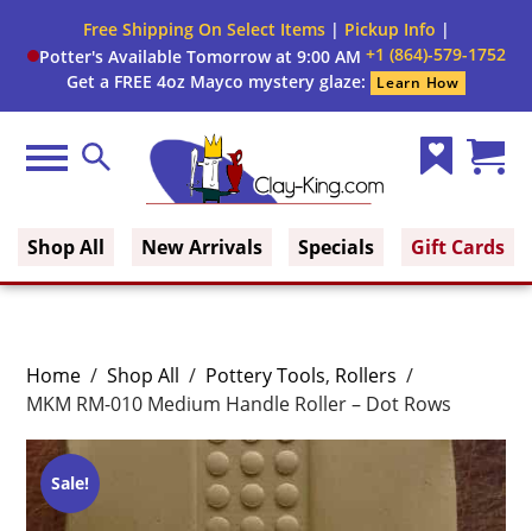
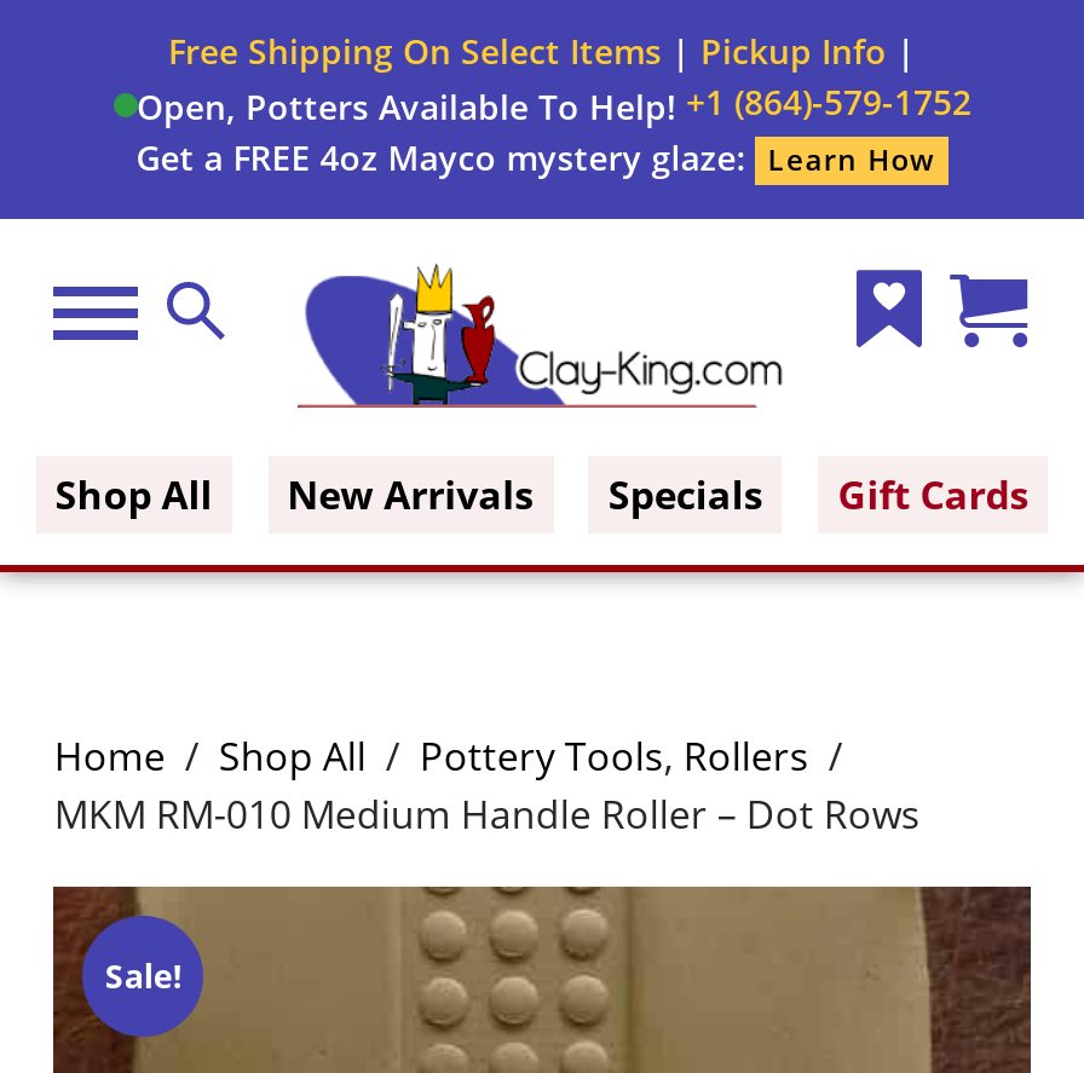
[39,43,505,68] Potter's Available Tomorrow at 9:00 AM +1 (864)-579-1752 -> [137,79,971,129] Open, Potters Available To Help! +1 (864)-579-1752

